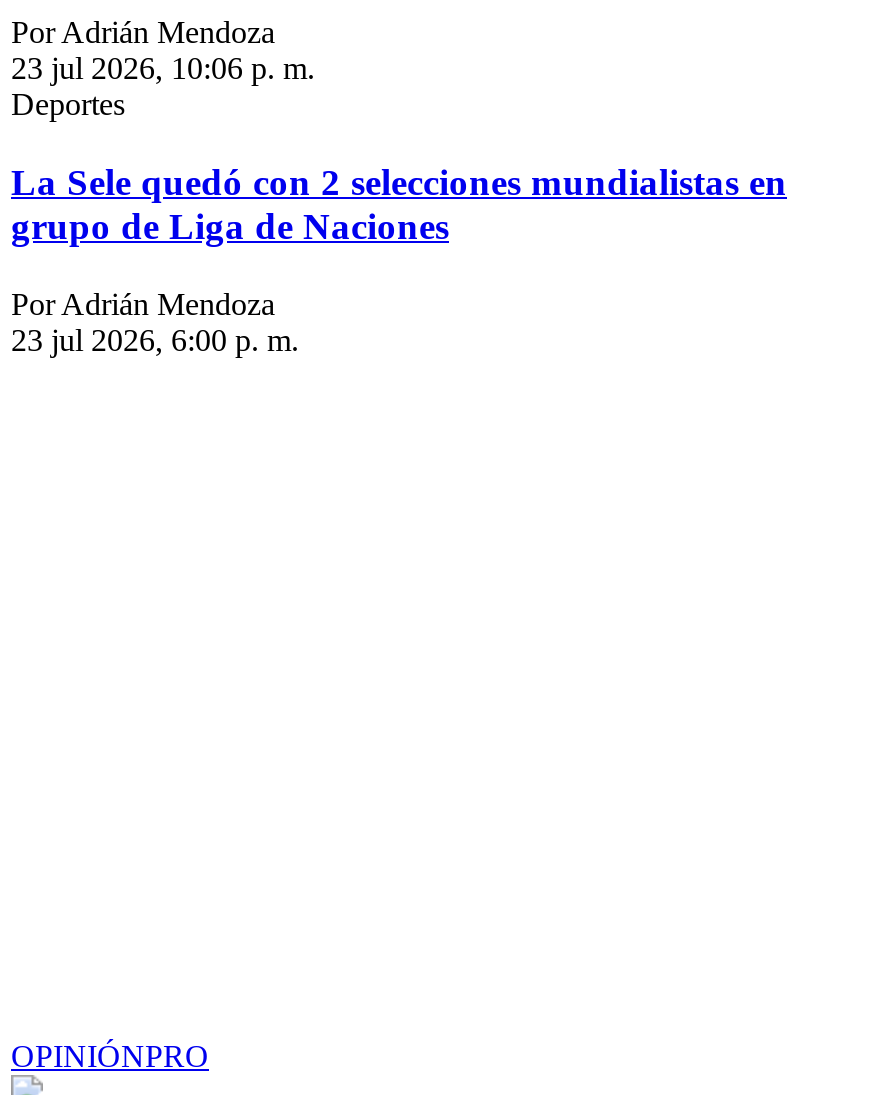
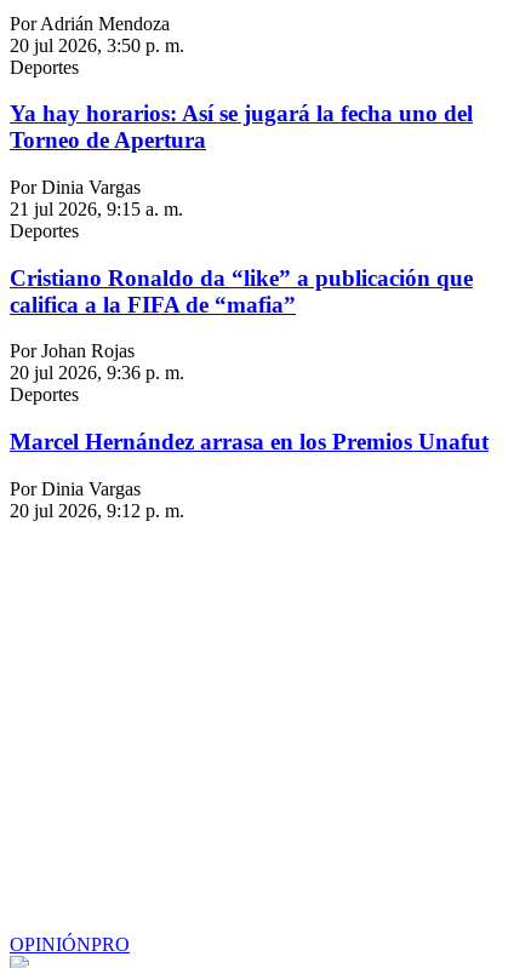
[11,52,315,86] 23 jul 2026, 10:06 p. m. -> [10,35,184,55] 20 jul 2026, 3:50 p. m.
[11,162,787,357] La Sele quedó con 2 selecciones mundialistas en | grupo de Liga de Naciones | Por Adrián Mendoza | 23 jul 2026, 6:00 p. m. -> [10,101,489,521] Ya hay horarios: Así se jugará la fecha uno del | Torneo de Apertura | Por Dinia Vargas | 21 jul 2026, 9:15 a. m. | Deportes | Cristiano Ronaldo da “like” a publicación que | califica a la FIFA de “mafia” | Por Johan Rojas | 20 jul 2026, 9:36 p. m. | Deportes | Marcel Hernández arrasa en los Premios Unafut | Por Dinia Vargas | 20 jul 2026, 9:12 p. m.

